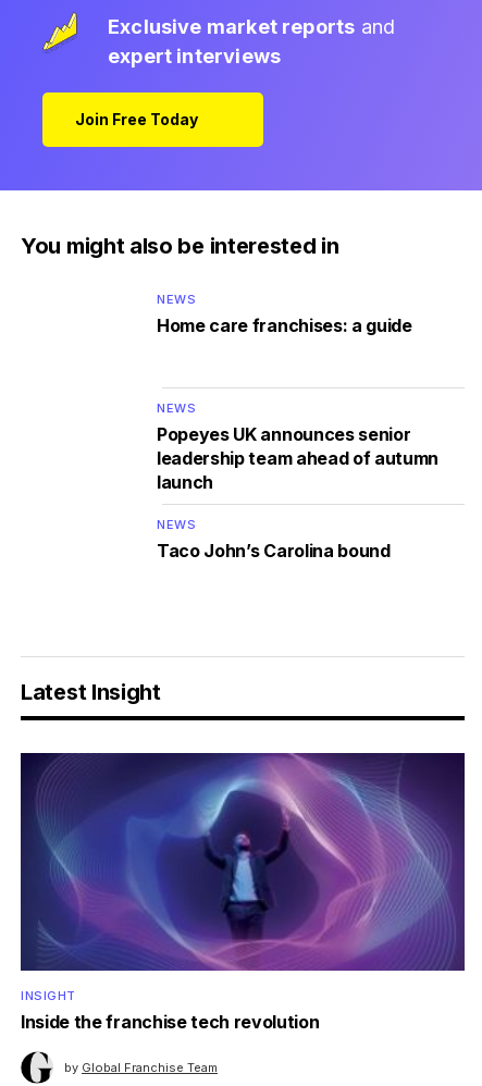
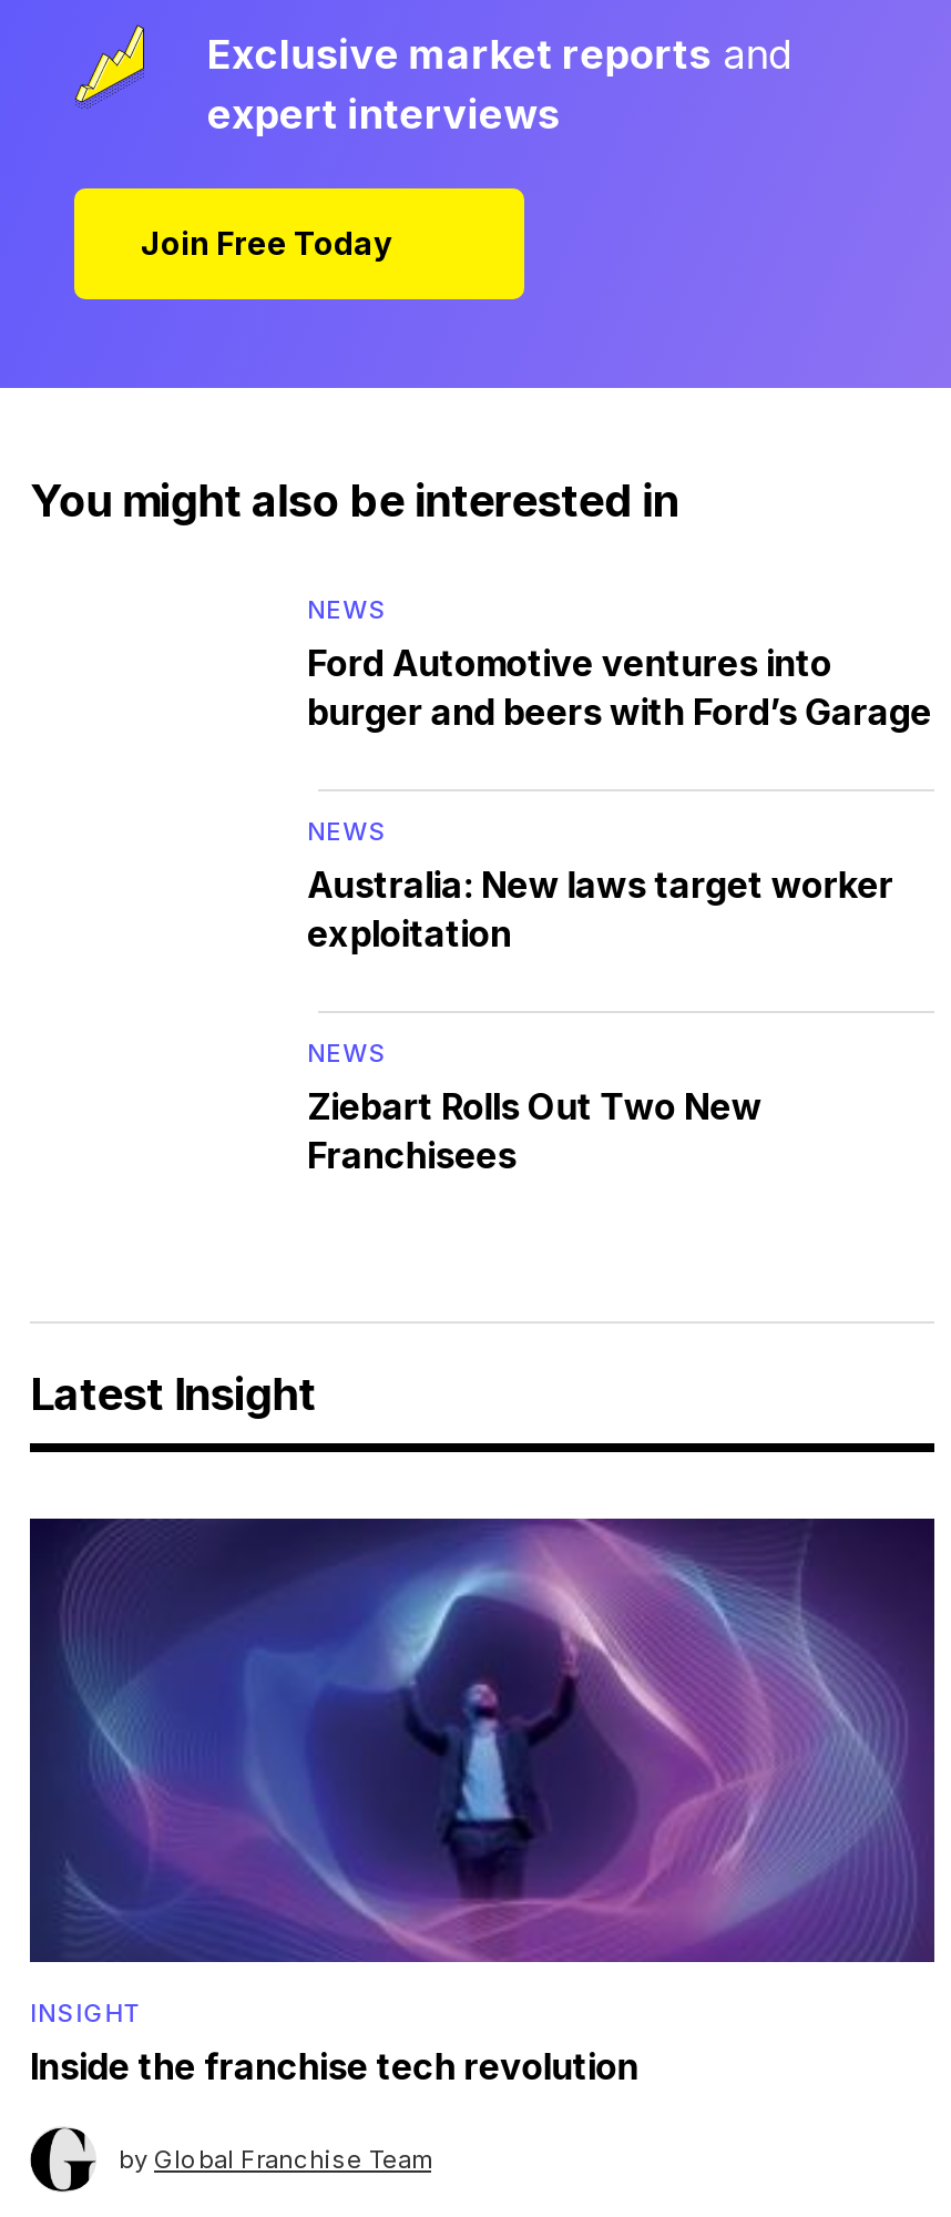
[157,315,412,336] Home care franchises: a guide -> [307,641,932,734] Ford Automotive ventures into | burger and beers with Ford’s Garage
[157,424,439,493] Popeyes UK announces senior | leadership team ahead of autumn | launch -> [307,863,893,956] Australia: New laws target worker | exploitation
[157,540,390,562] Taco John’s Carolina bound -> [307,1085,761,1178] Ziebart Rolls Out Two New | Franchisees

